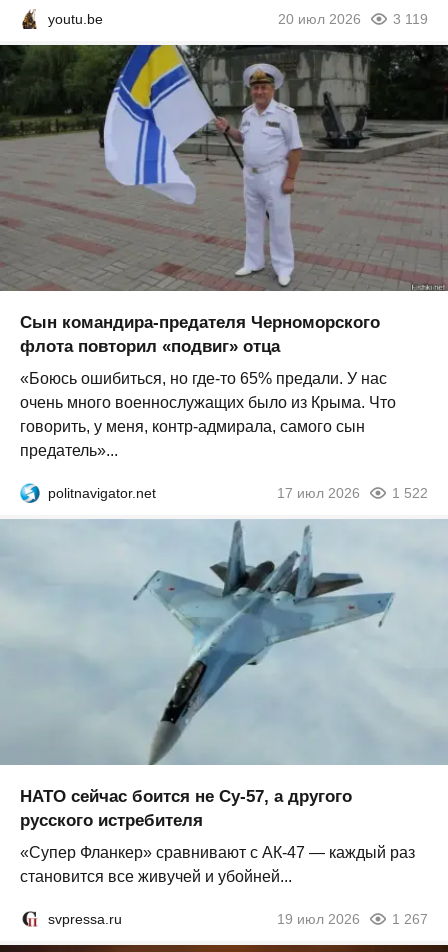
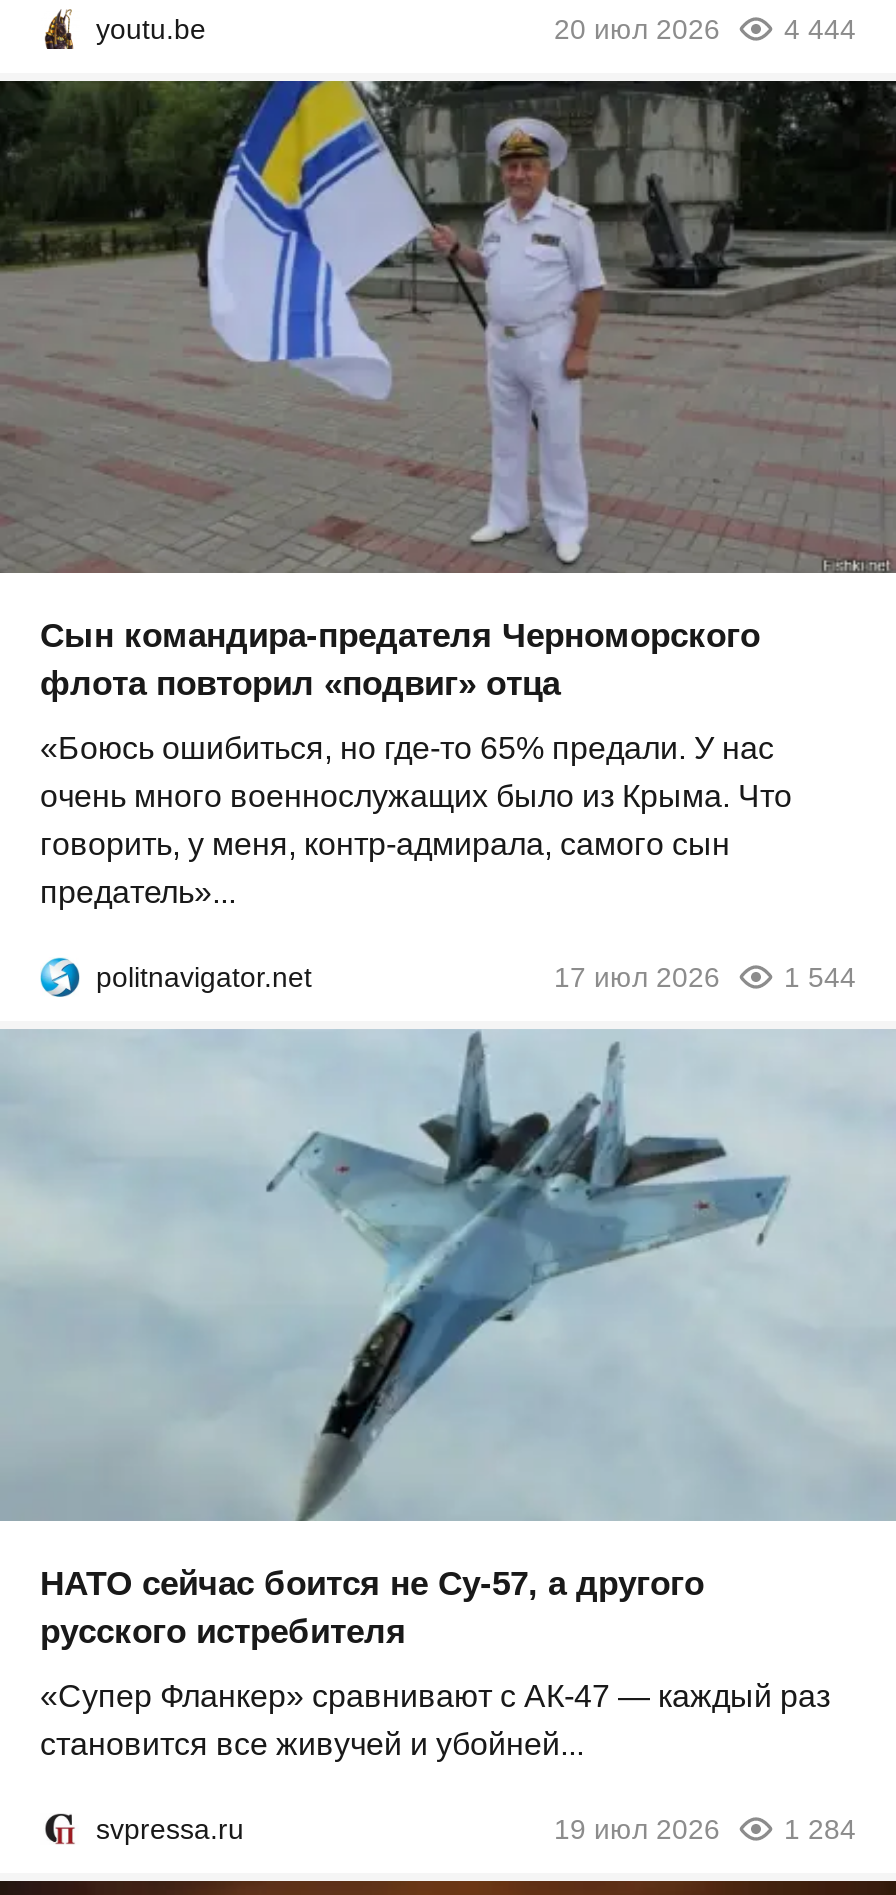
[278,10,428,26] 20 июл 2026 3 119 -> [554,12,856,44] 20 июл 2026 4 444
[277,485,428,501] 17 июл 2026 1 522 -> [554,961,856,993] 17 июл 2026 1 544
[277,911,428,927] 19 июл 2026 1 267 -> [554,1814,856,1846] 19 июл 2026 1 284

